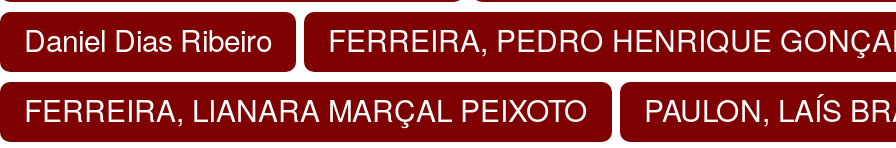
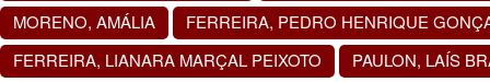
[24,17,272,59] Daniel Dias Ribeiro -> [13,10,155,32] MORENO, AMÁLIA

